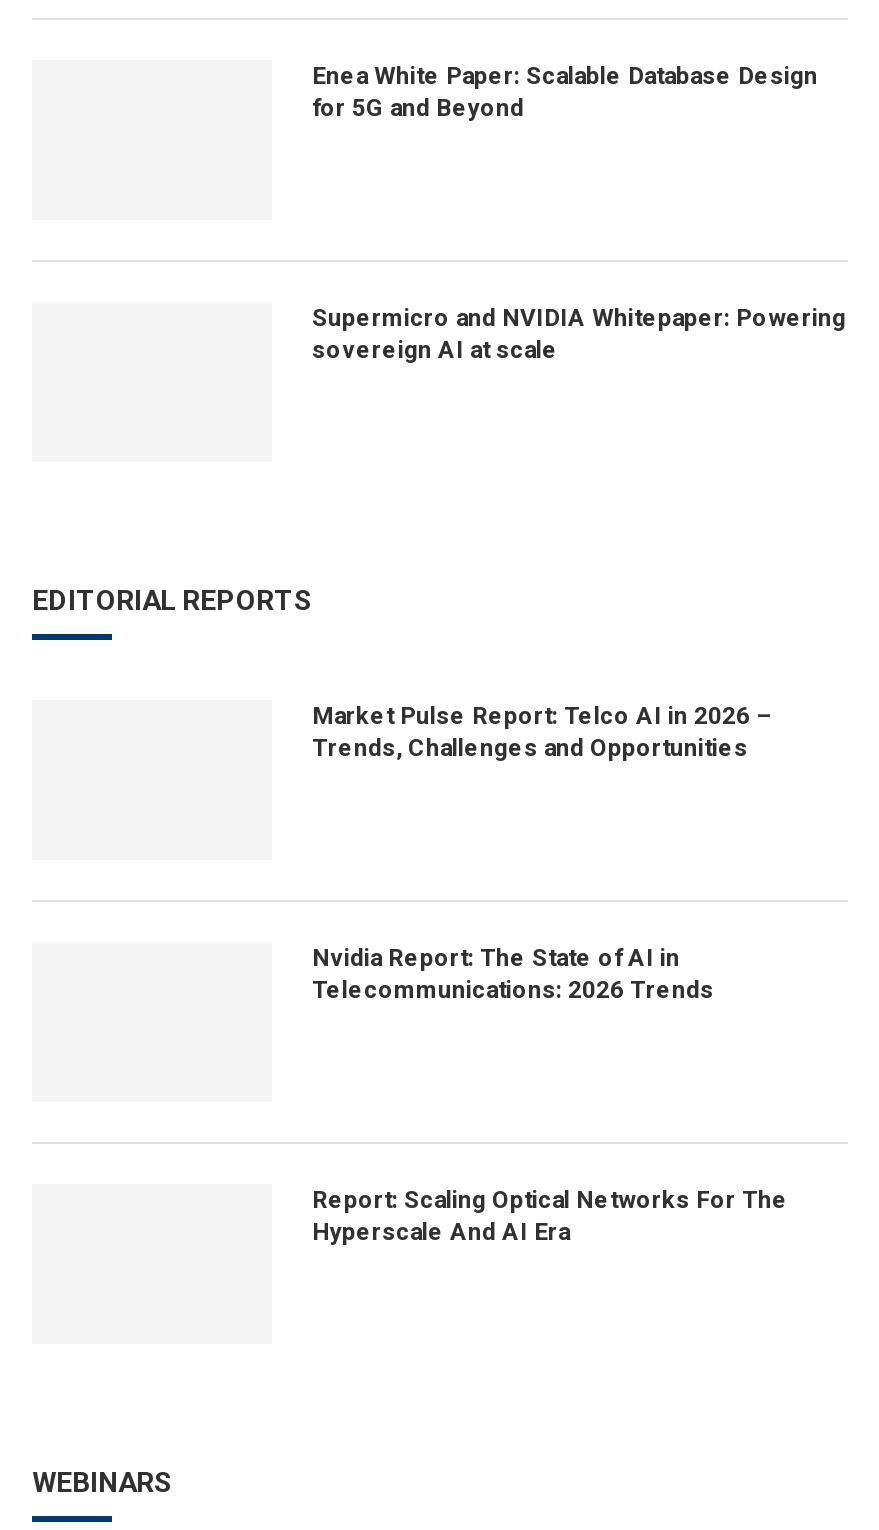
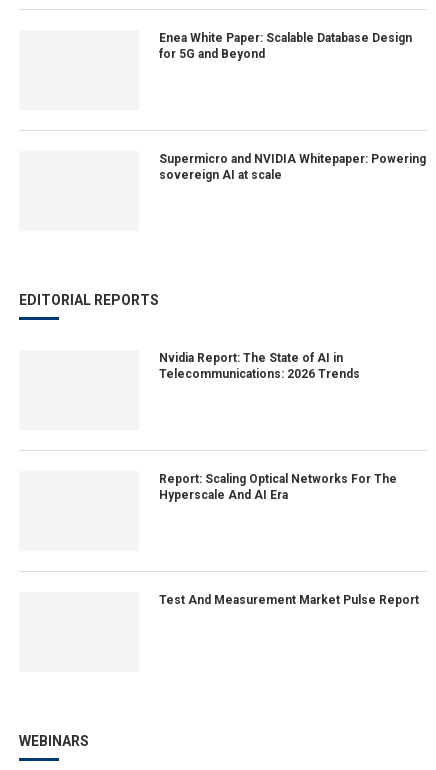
[312,702,772,762] Market Pulse Report: Telco AI in 2026 – | Trends, Challenges and Opportunities -> none
moved [312,944,788,1246] -> [159,351,397,502]: Nvidia Report: The State of AI in | Telecommunications: 2026 Trends | Report: Scaling Optical Networks For The | Hyperscale And AI Era
none -> [159,593,419,607] Test And Measurement Market Pulse Report

